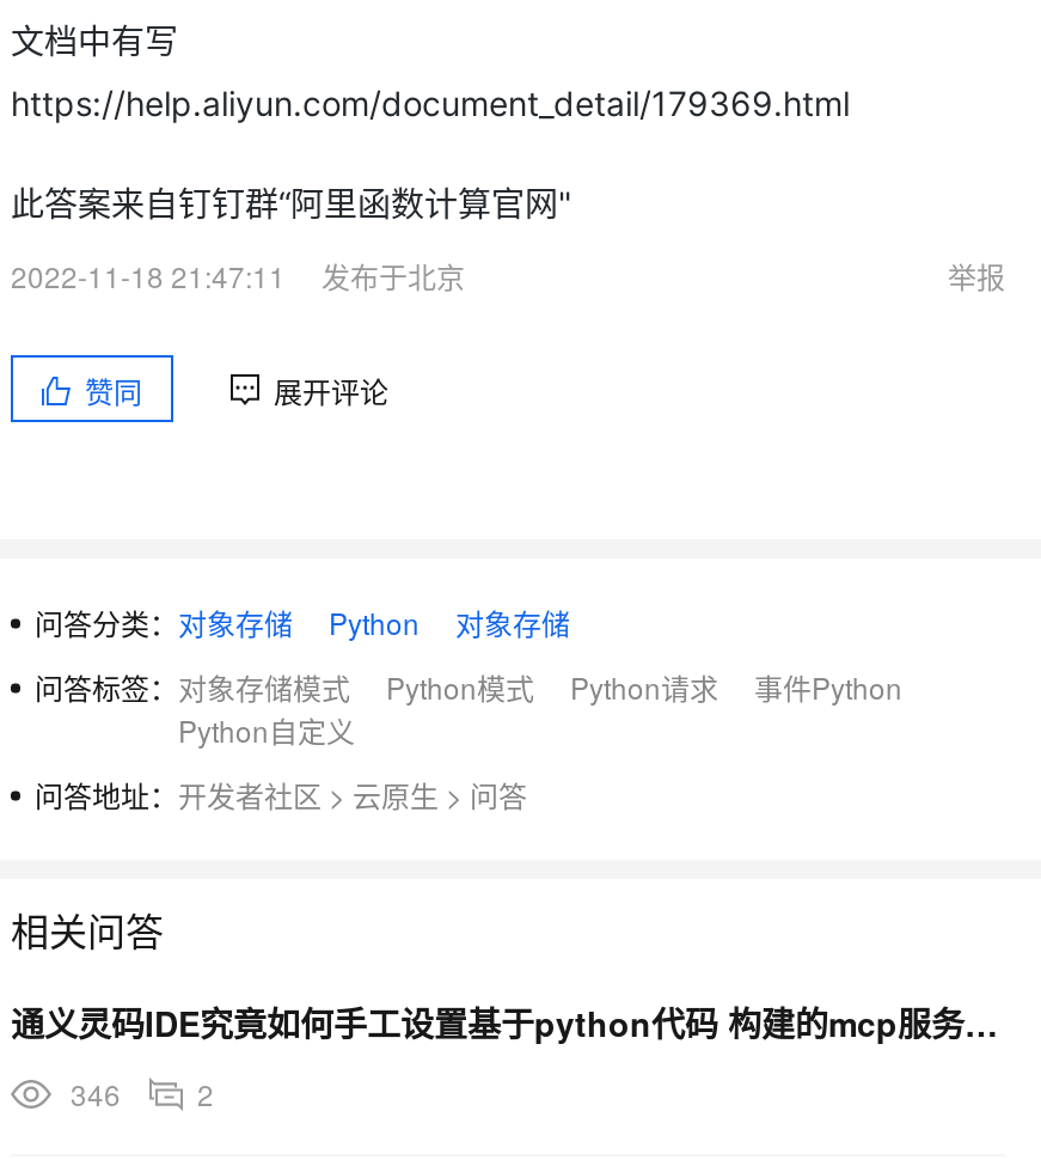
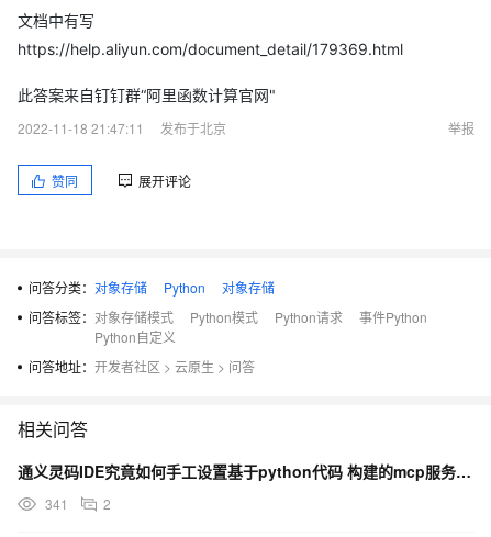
[71,1073,214,1113] 346 2 -> [45,494,111,513] 341 2

